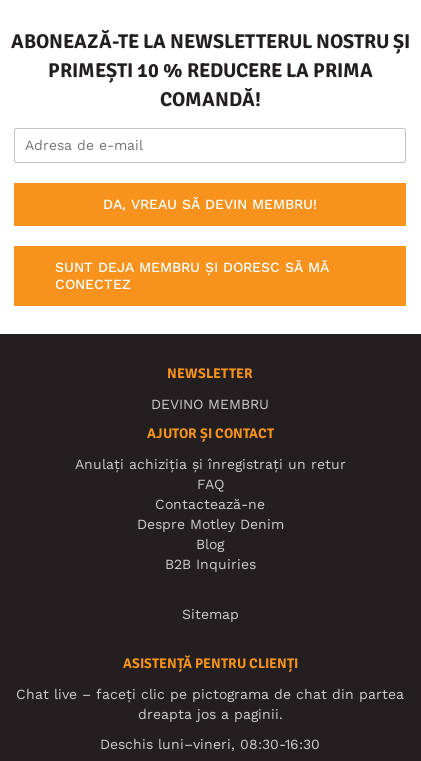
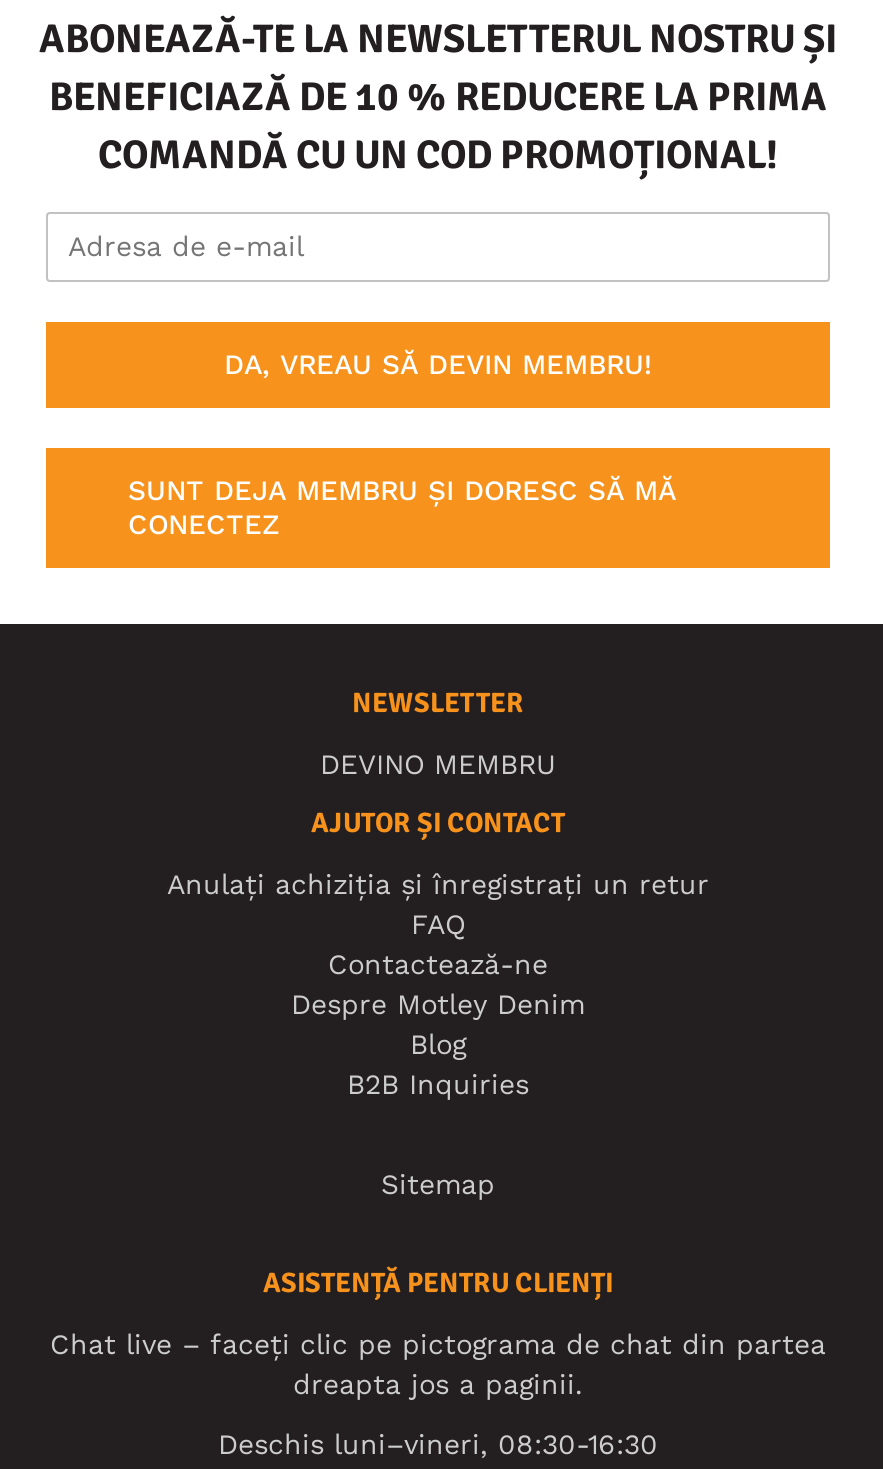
[47,58,372,112] PRIMEȘTI 10 % REDUCERE LA PRIMA | COMANDĂ! -> [49,72,827,180] BENEFICIAZĂ DE 10 % REDUCERE LA PRIMA | COMANDĂ CU UN COD PROMOȚIONAL!

